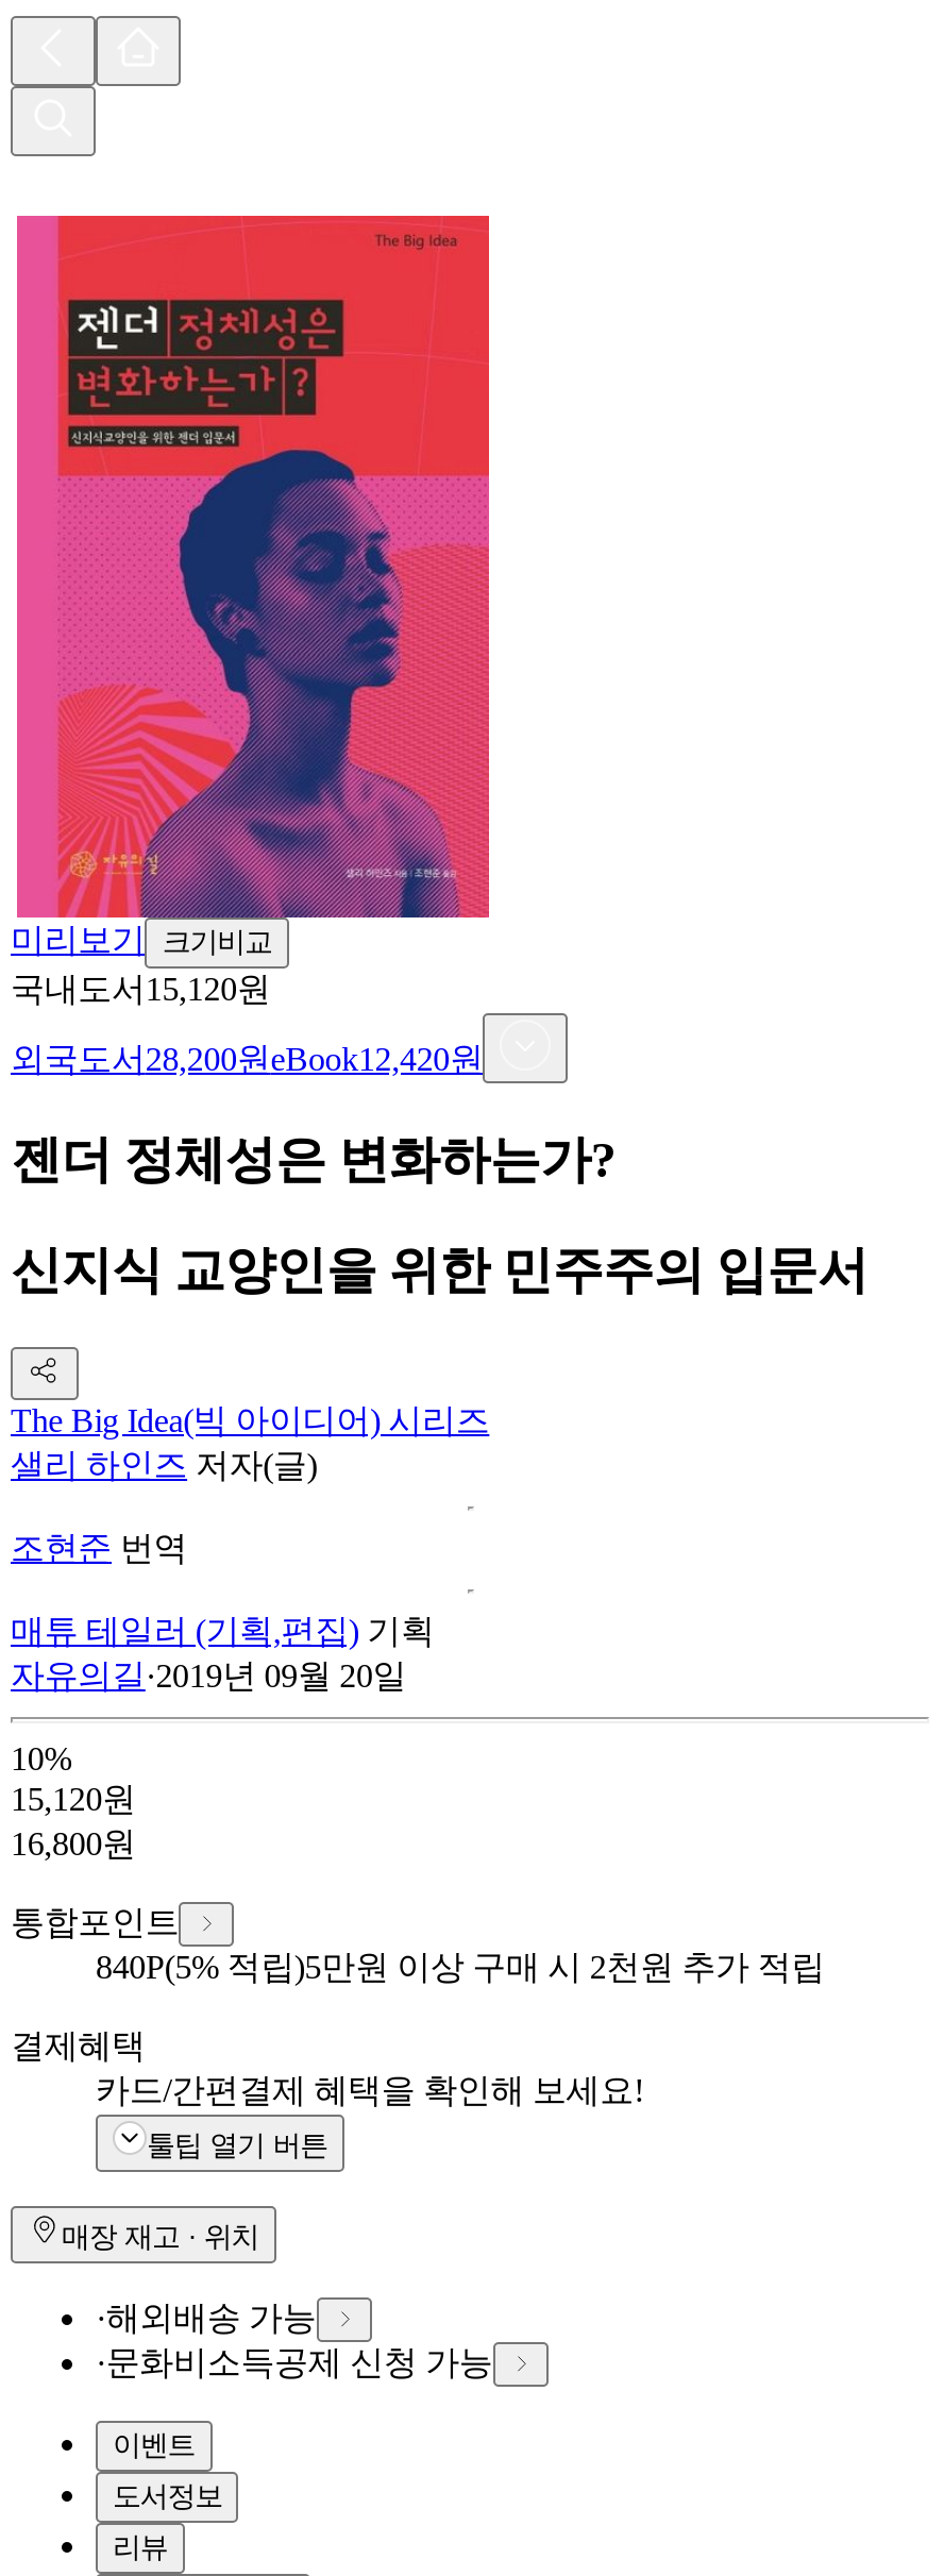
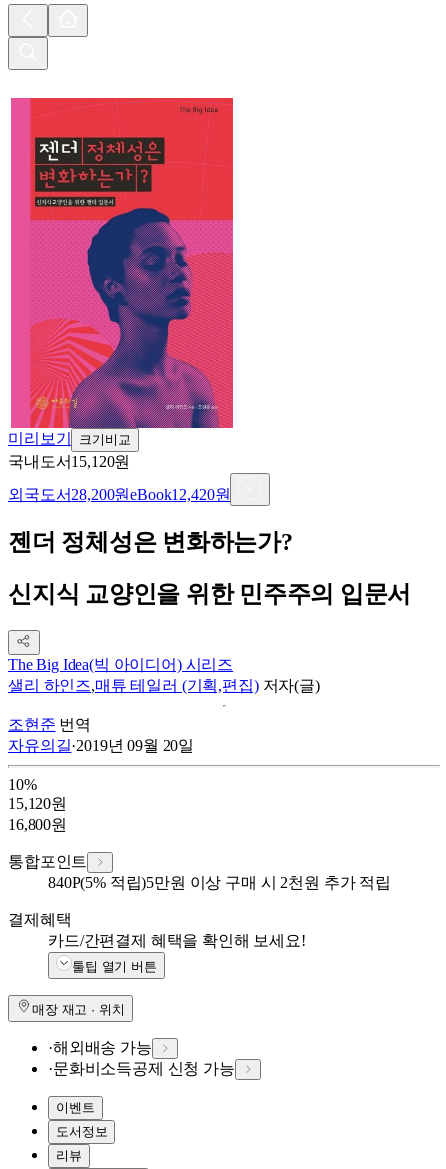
[11,1446,317,1482] 샐리 하인즈 저자(글) -> [8,677,320,694] 샐리 하인즈, 매튜 테일러 (기획,편집) 저자(글)
[11,1612,434,1648] 매튜 테일러 (기획,편집) 기획 -> none

